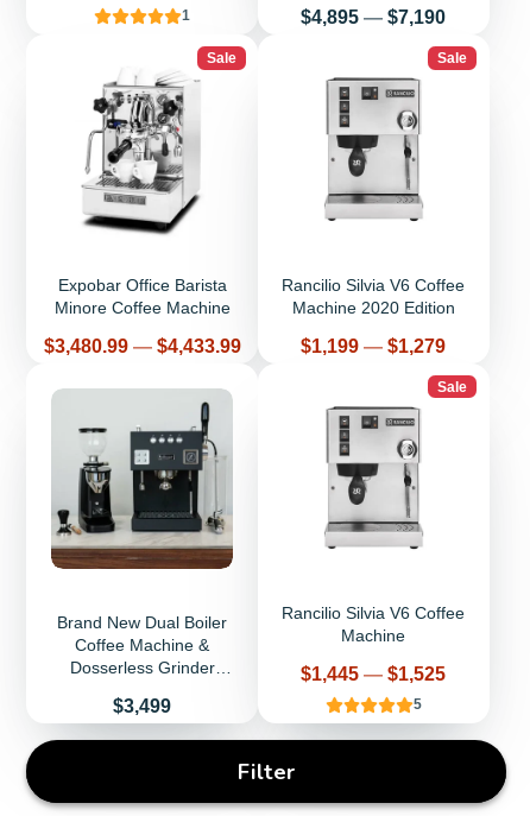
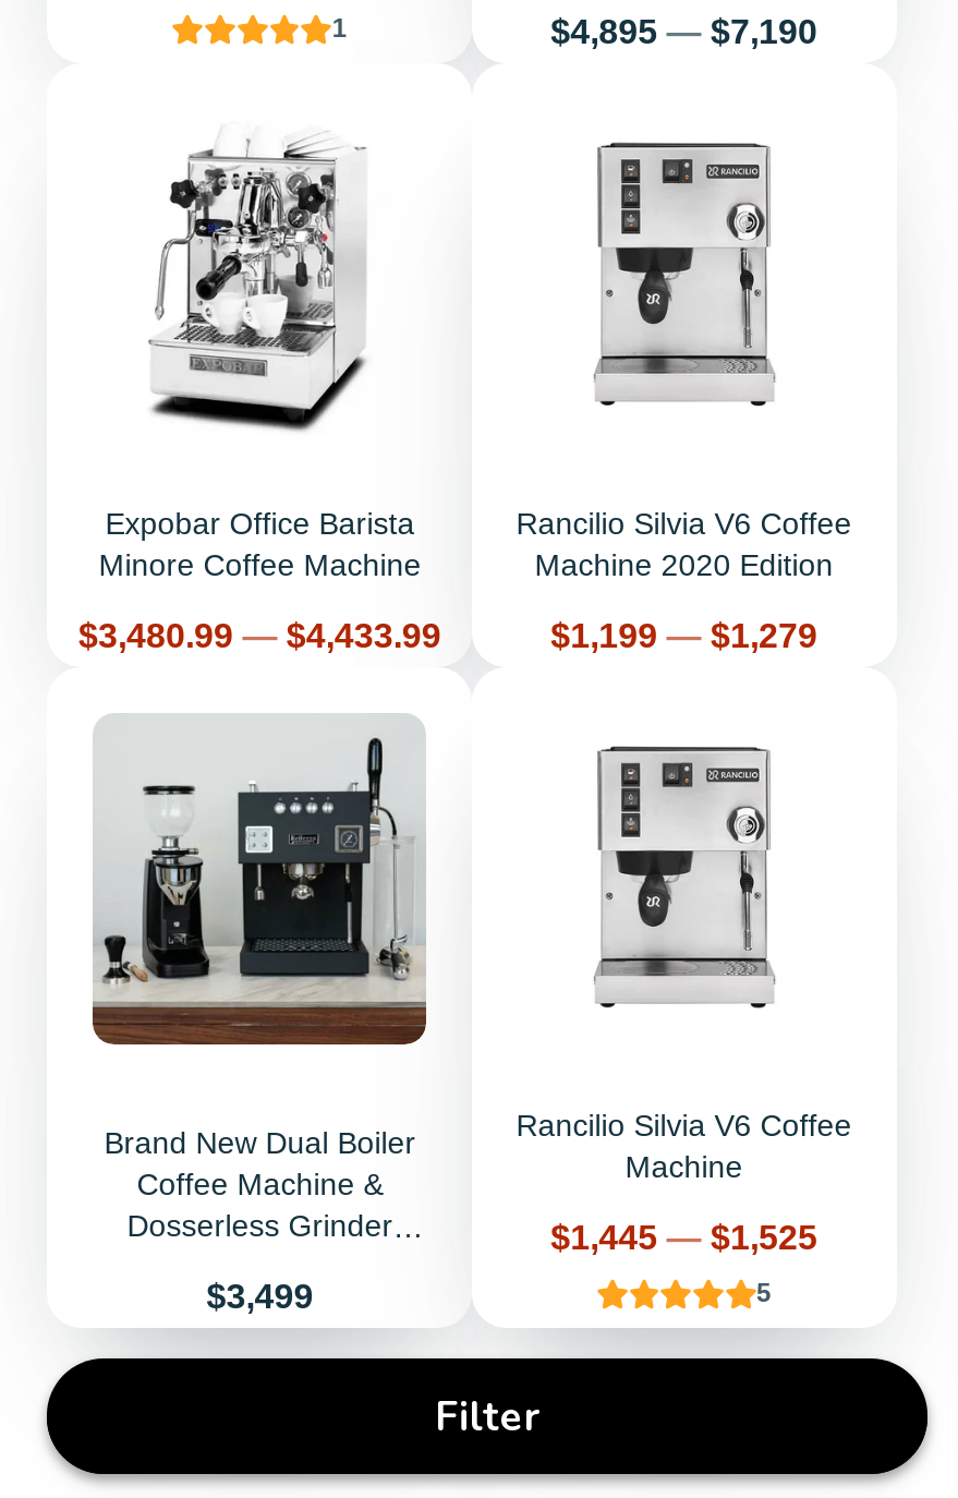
[206,50,236,67] Sale -> none
[438,50,467,67] Sale -> none
[438,379,467,395] Sale -> none

